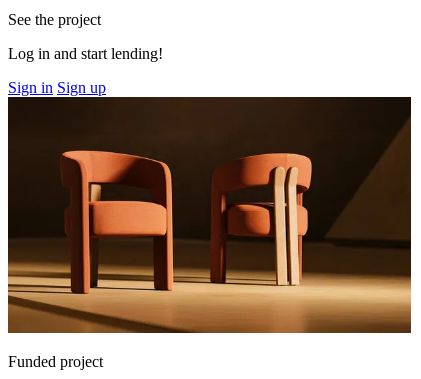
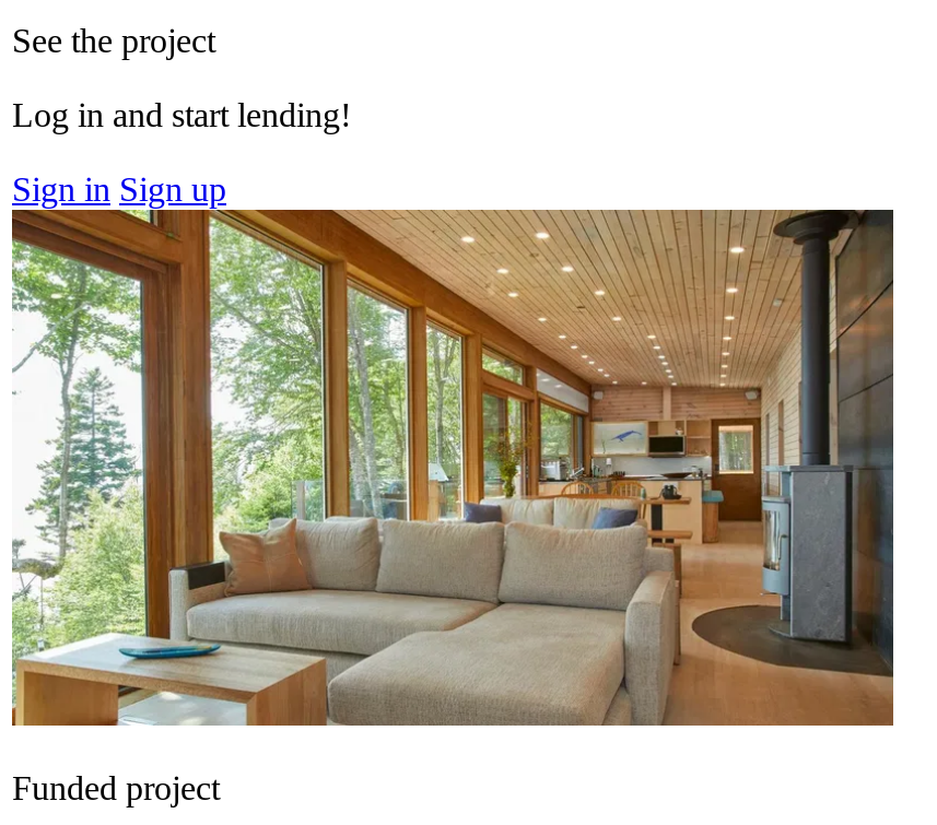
[7,96,412,334] [image] -> [10,207,895,727] [image]

